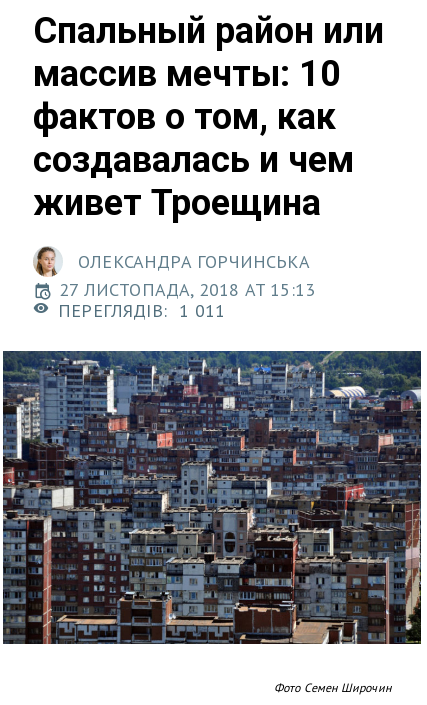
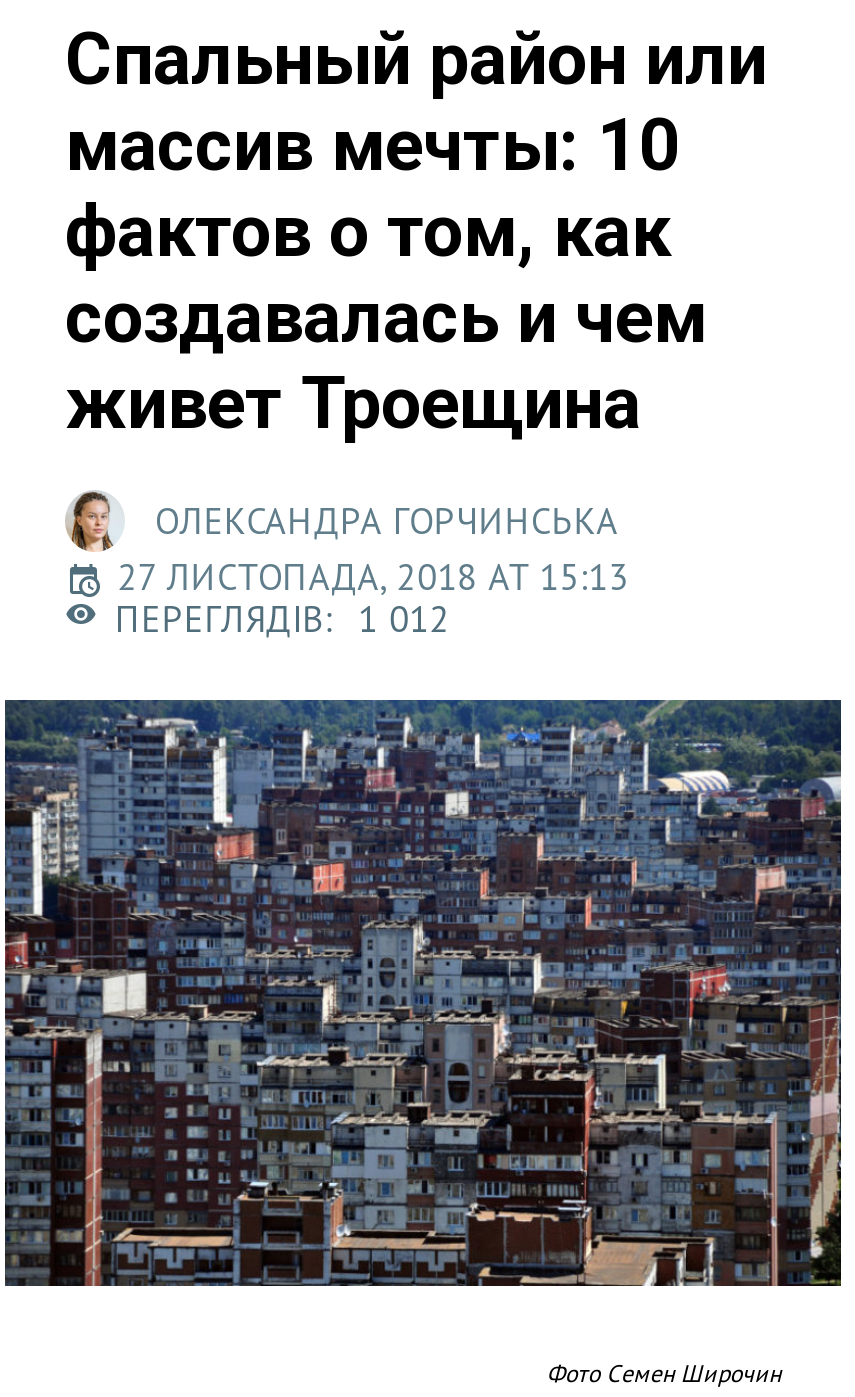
[58,299,225,322] ПЕРЕГЛЯДІВ: 1 011 -> [115,596,450,642] ПЕРЕГЛЯДІВ: 1 012

